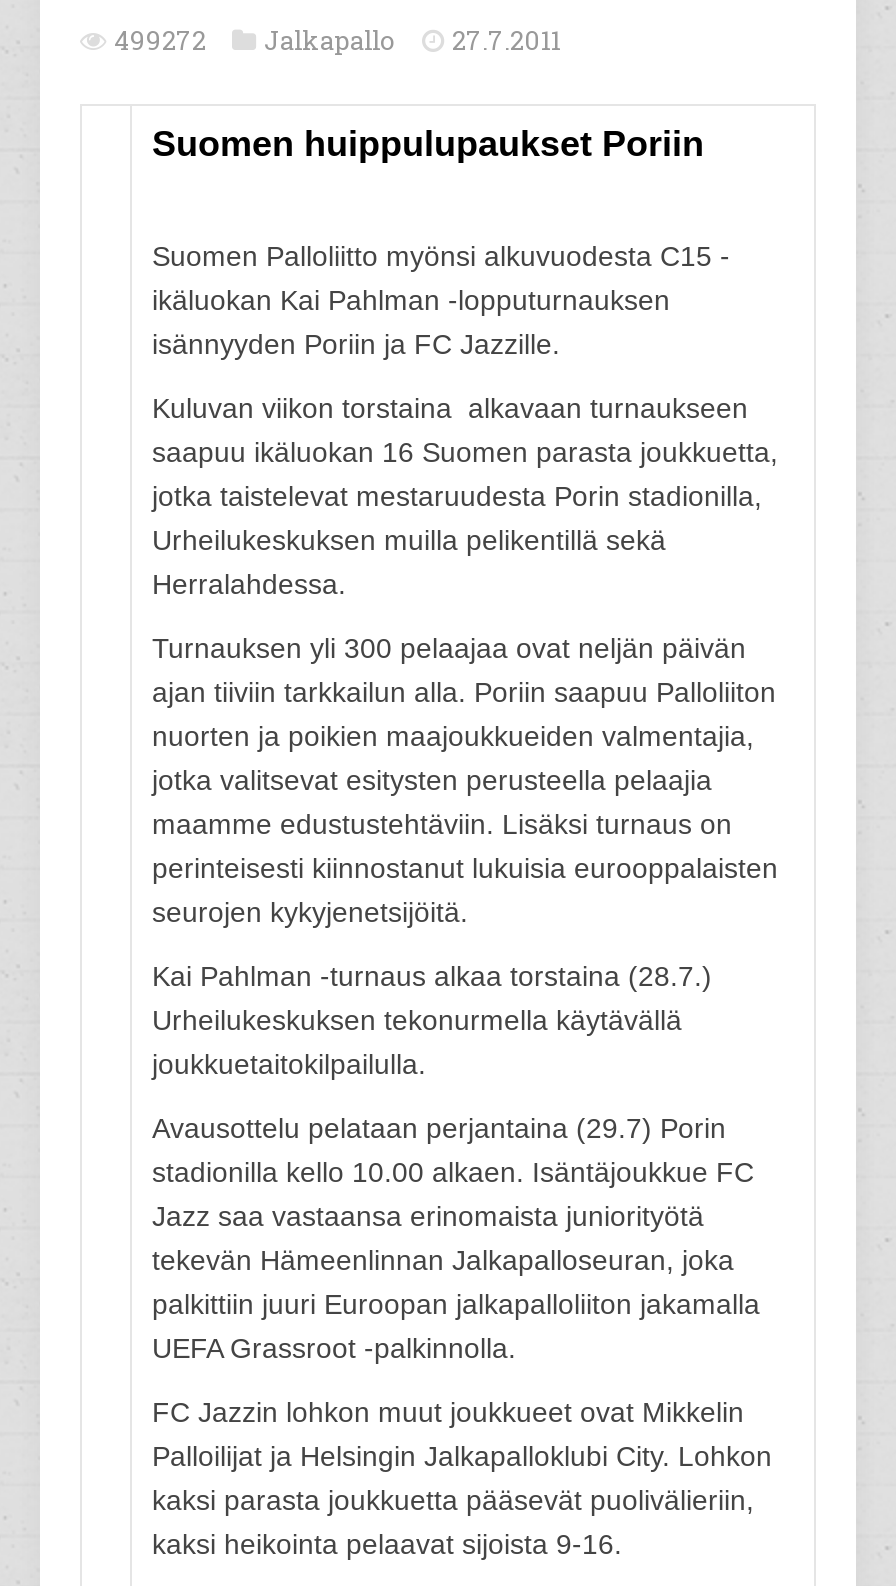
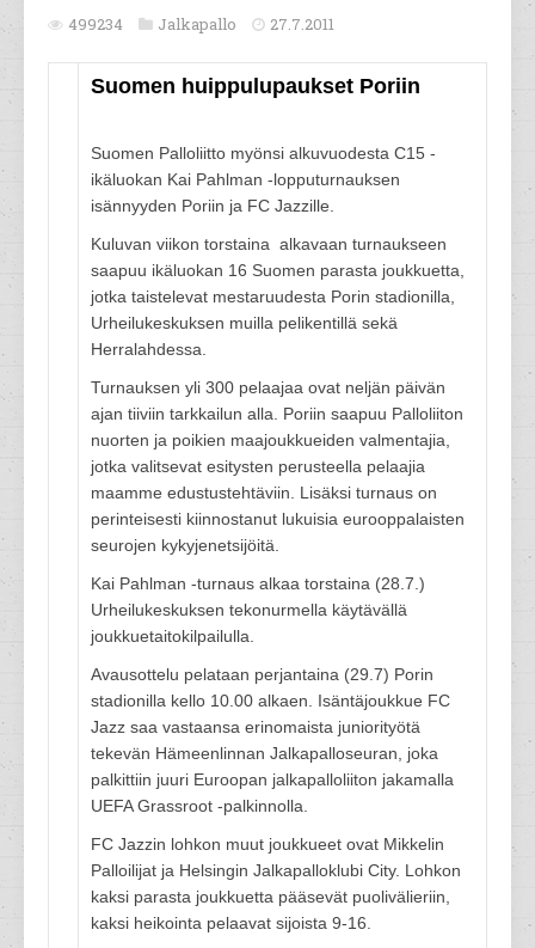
[114,22,560,58] 499272 Jalkapallo 27.7.2011 -> [68,13,334,35] 499234 Jalkapallo 27.7.2011

